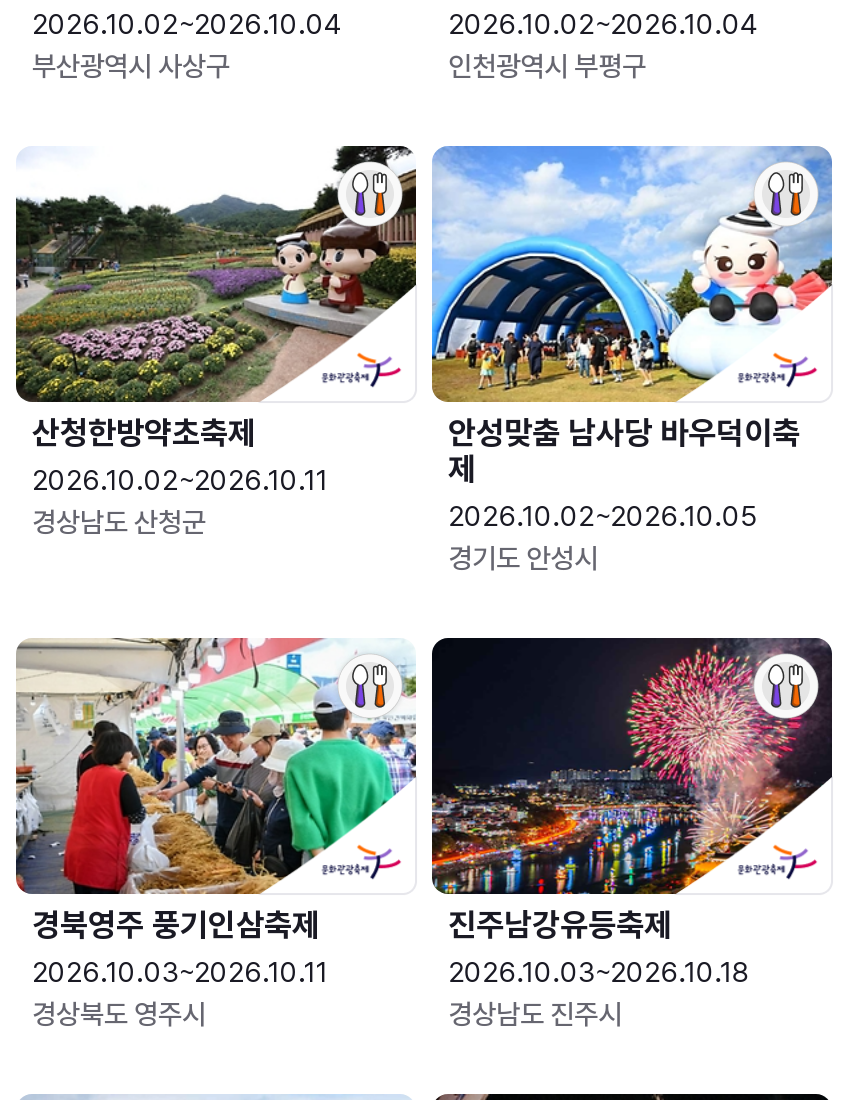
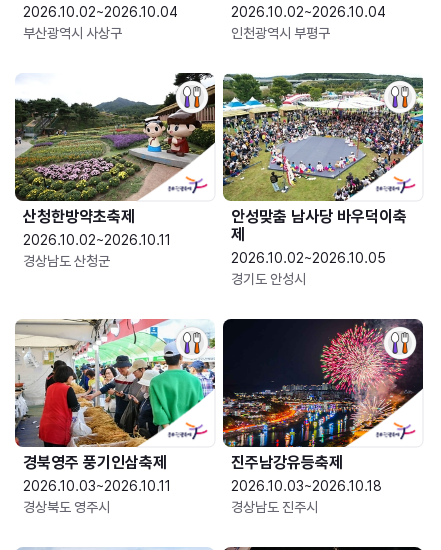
[430,144,834,404] [image] -> [222,72,424,202] [image]

